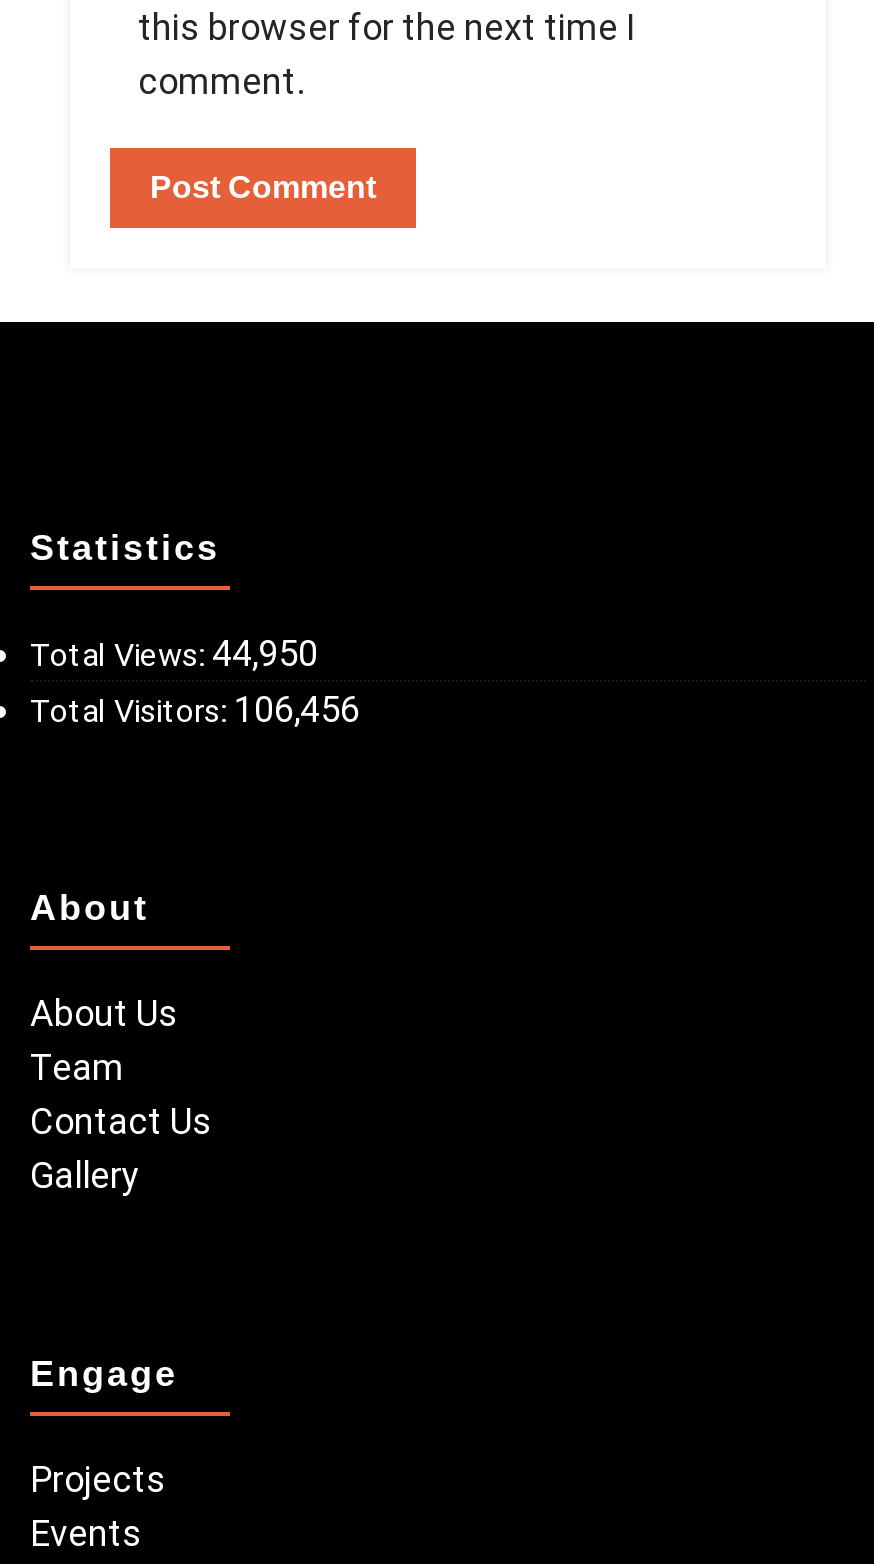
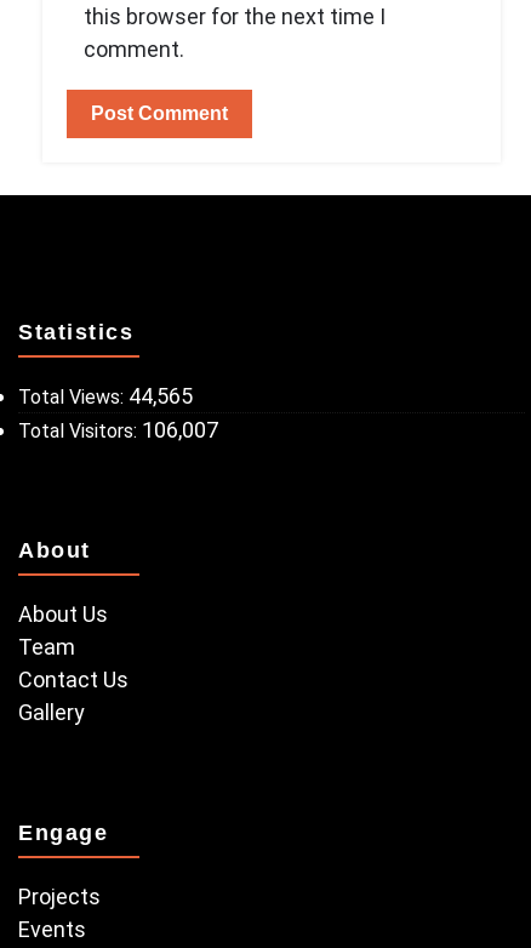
[30,633,318,675] Total Views: 44,950 -> [18,384,193,409] Total Views: 44,565
[30,689,360,731] Total Visitors: 106,456 -> [18,418,218,443] Total Visitors: 106,007

